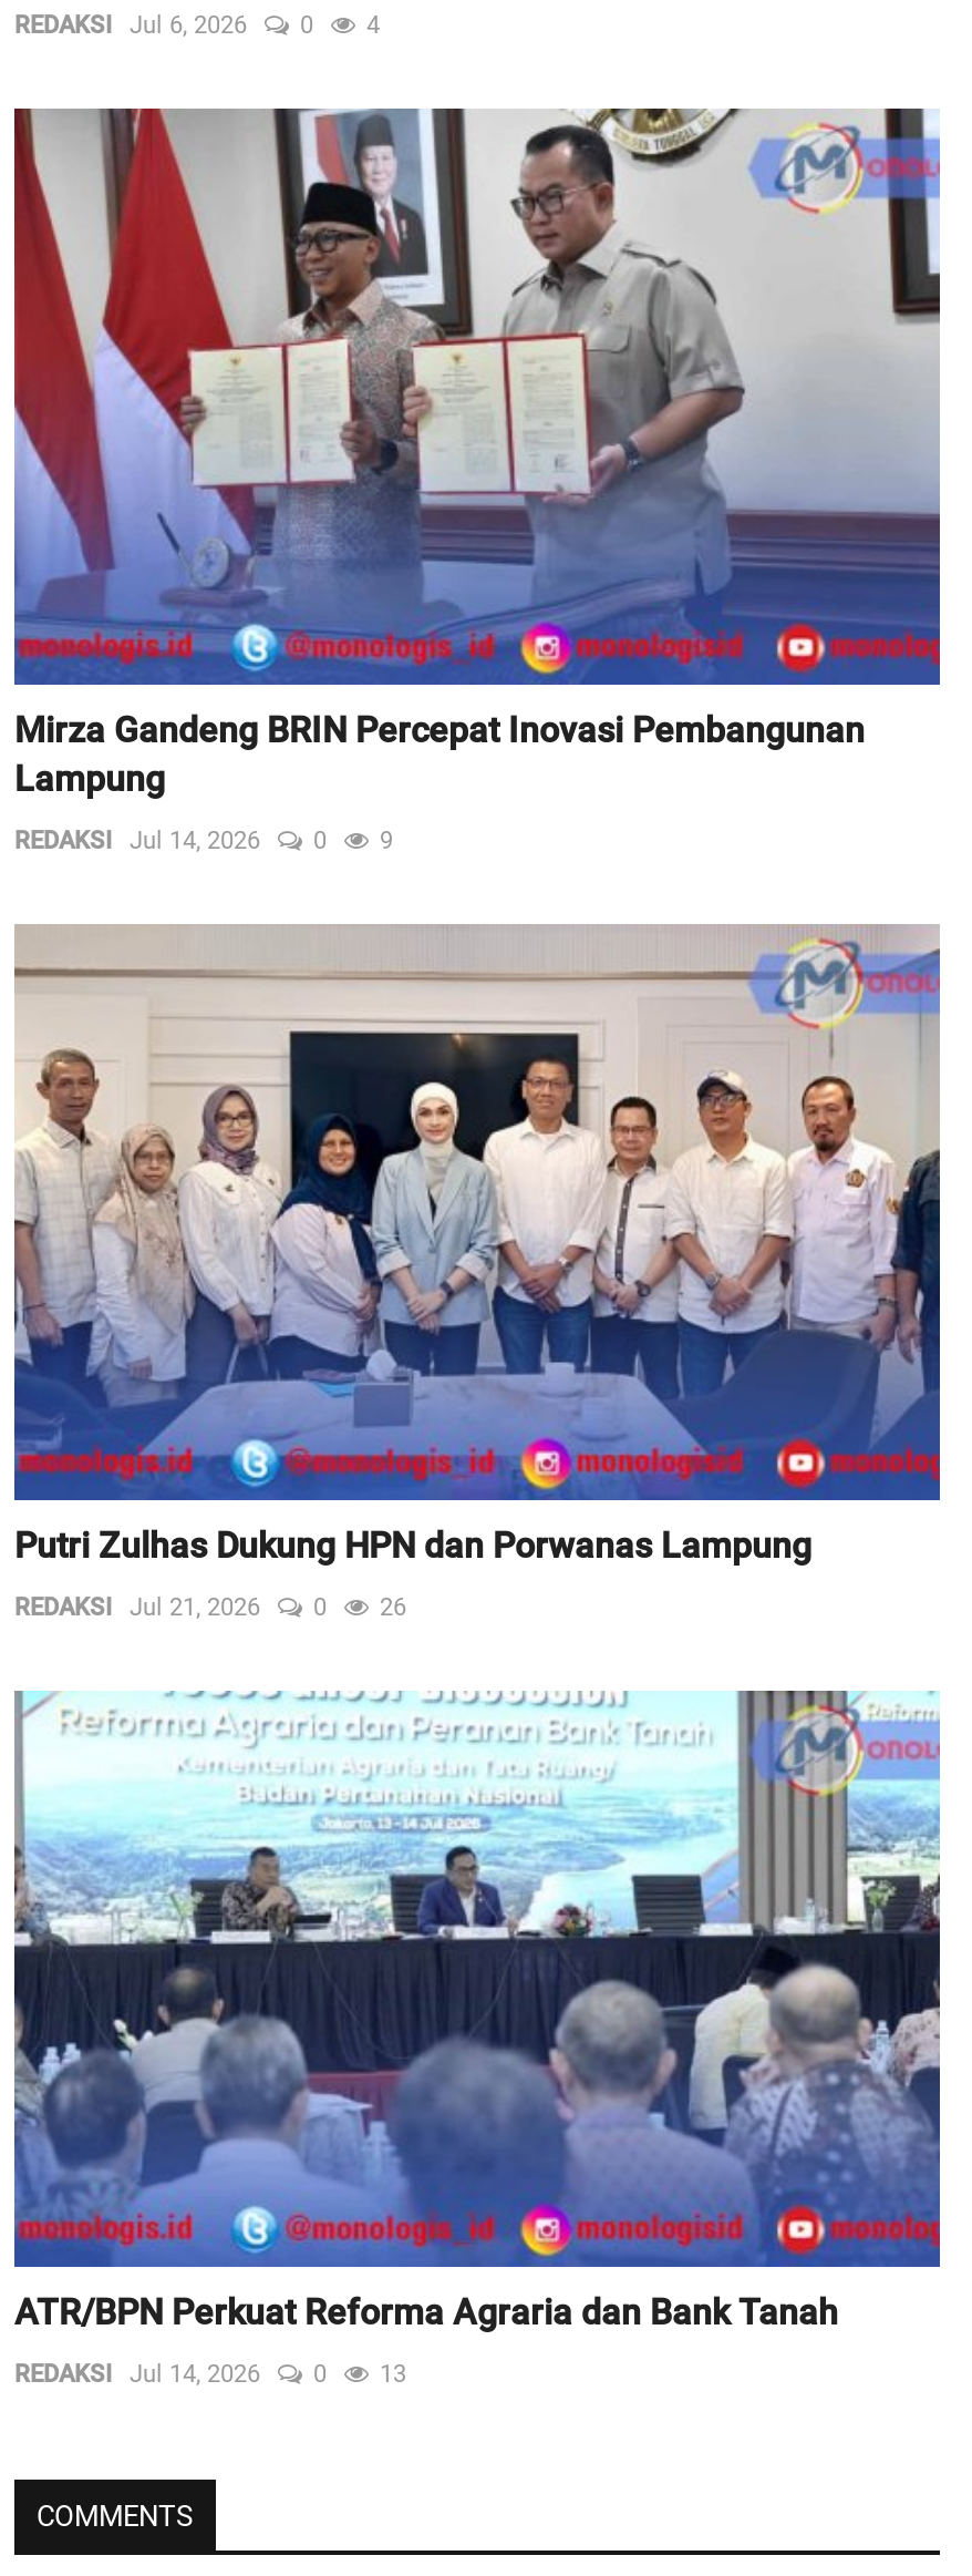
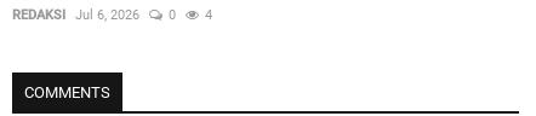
[12,106,942,856] [image] | Mirza Gandeng BRIN Percepat Inovasi Pembangunan | Lampung | REDAKSI | Jul 14, 2026 | 0 | 9 -> none
[12,922,942,1623] [image] | Putri Zulhas Dukung HPN dan Porwanas Lampung | REDAKSI | Jul 21, 2026 | 0 | 26 -> none
[12,1689,942,2390] [image] | ATR/BPN Perkuat Reforma Agraria dan Bank Tanah | REDAKSI | Jul 14, 2026 | 0 | 13 -> none

